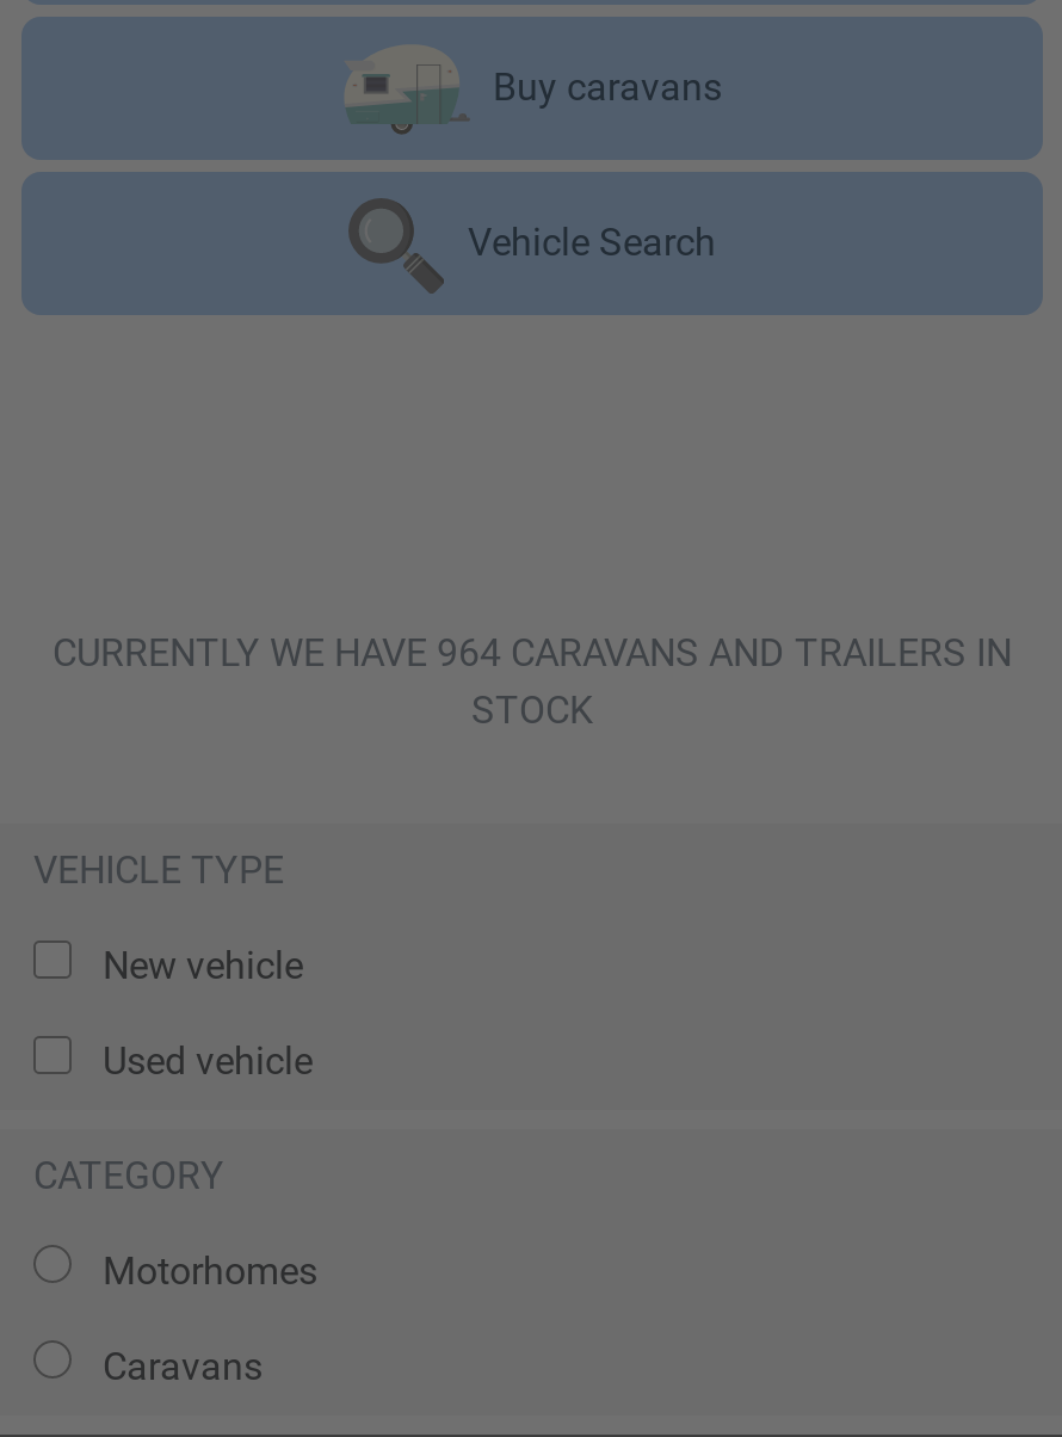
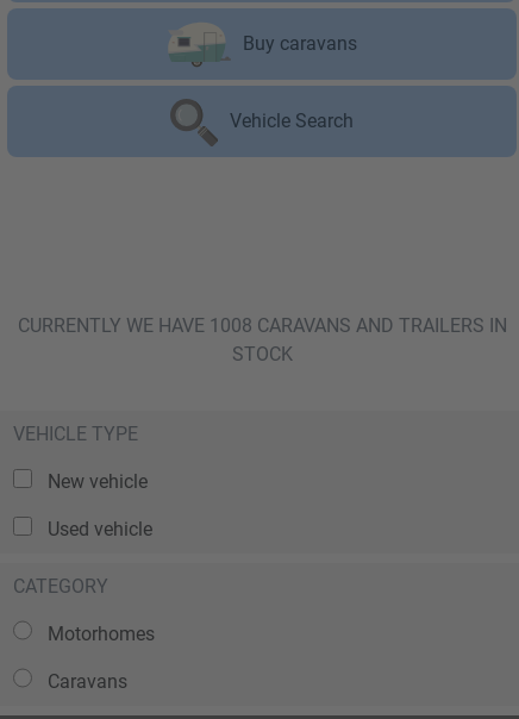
[53,630,1012,676] CURRENTLY WE HAVE 964 CARAVANS AND TRAILERS IN -> [17,314,507,337] CURRENTLY WE HAVE 1008 CARAVANS AND TRAILERS IN

